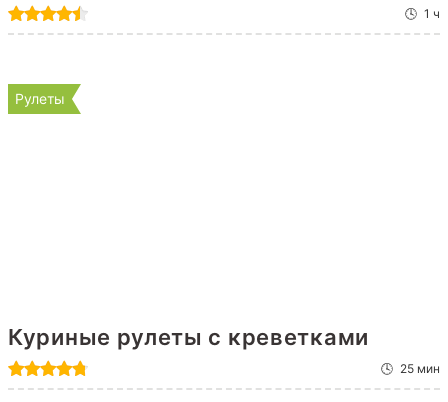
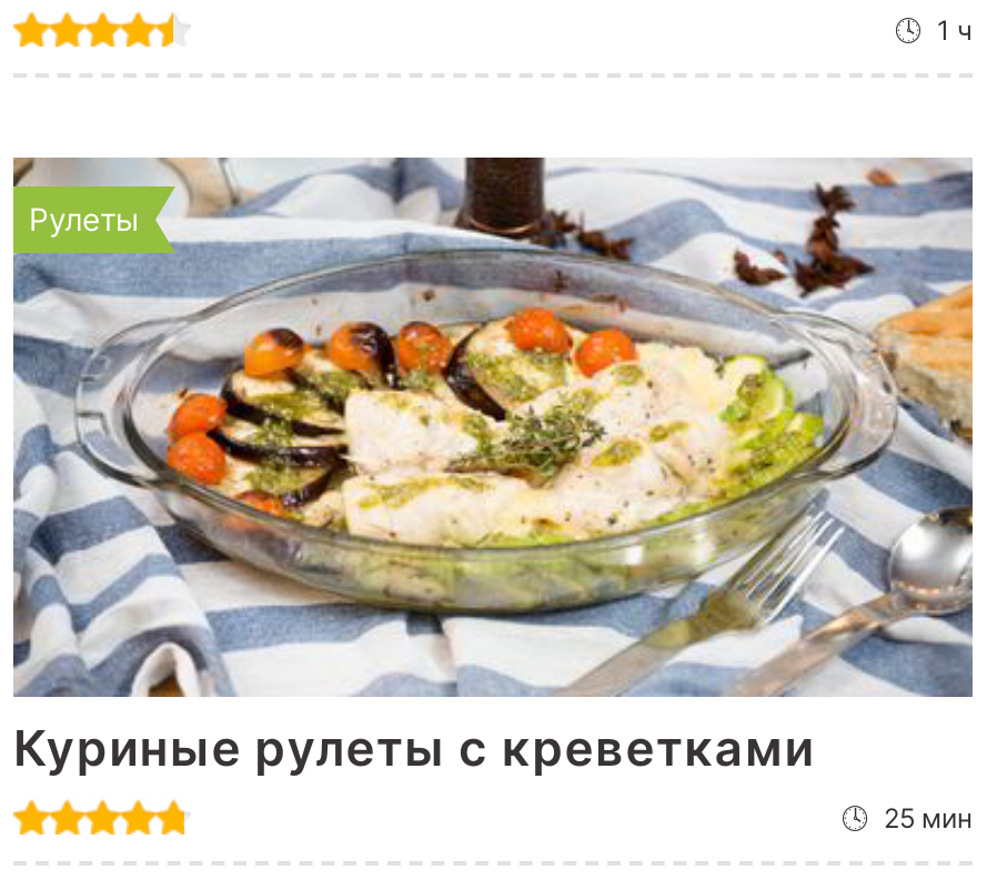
none -> [11,155,975,699] [image]

